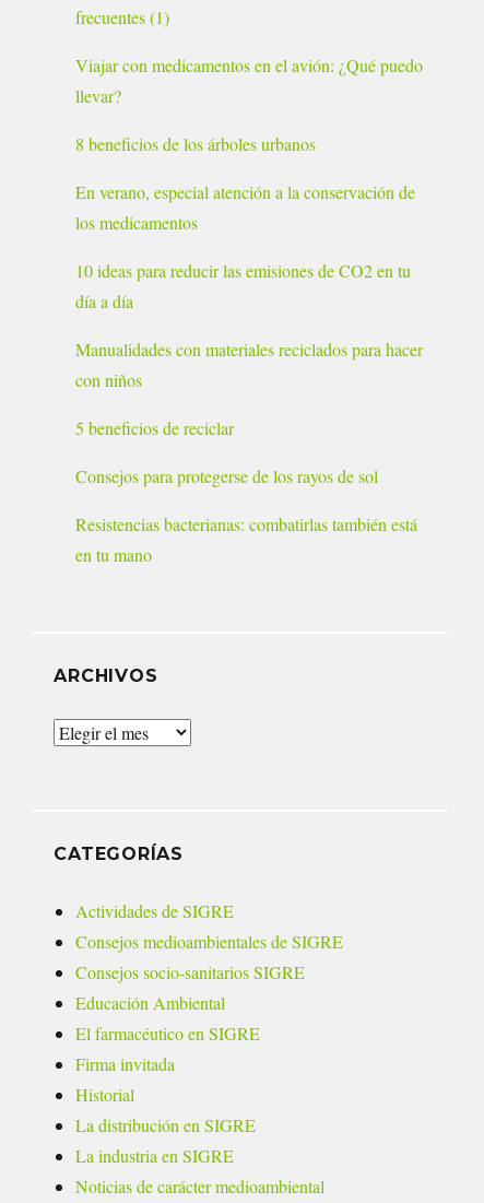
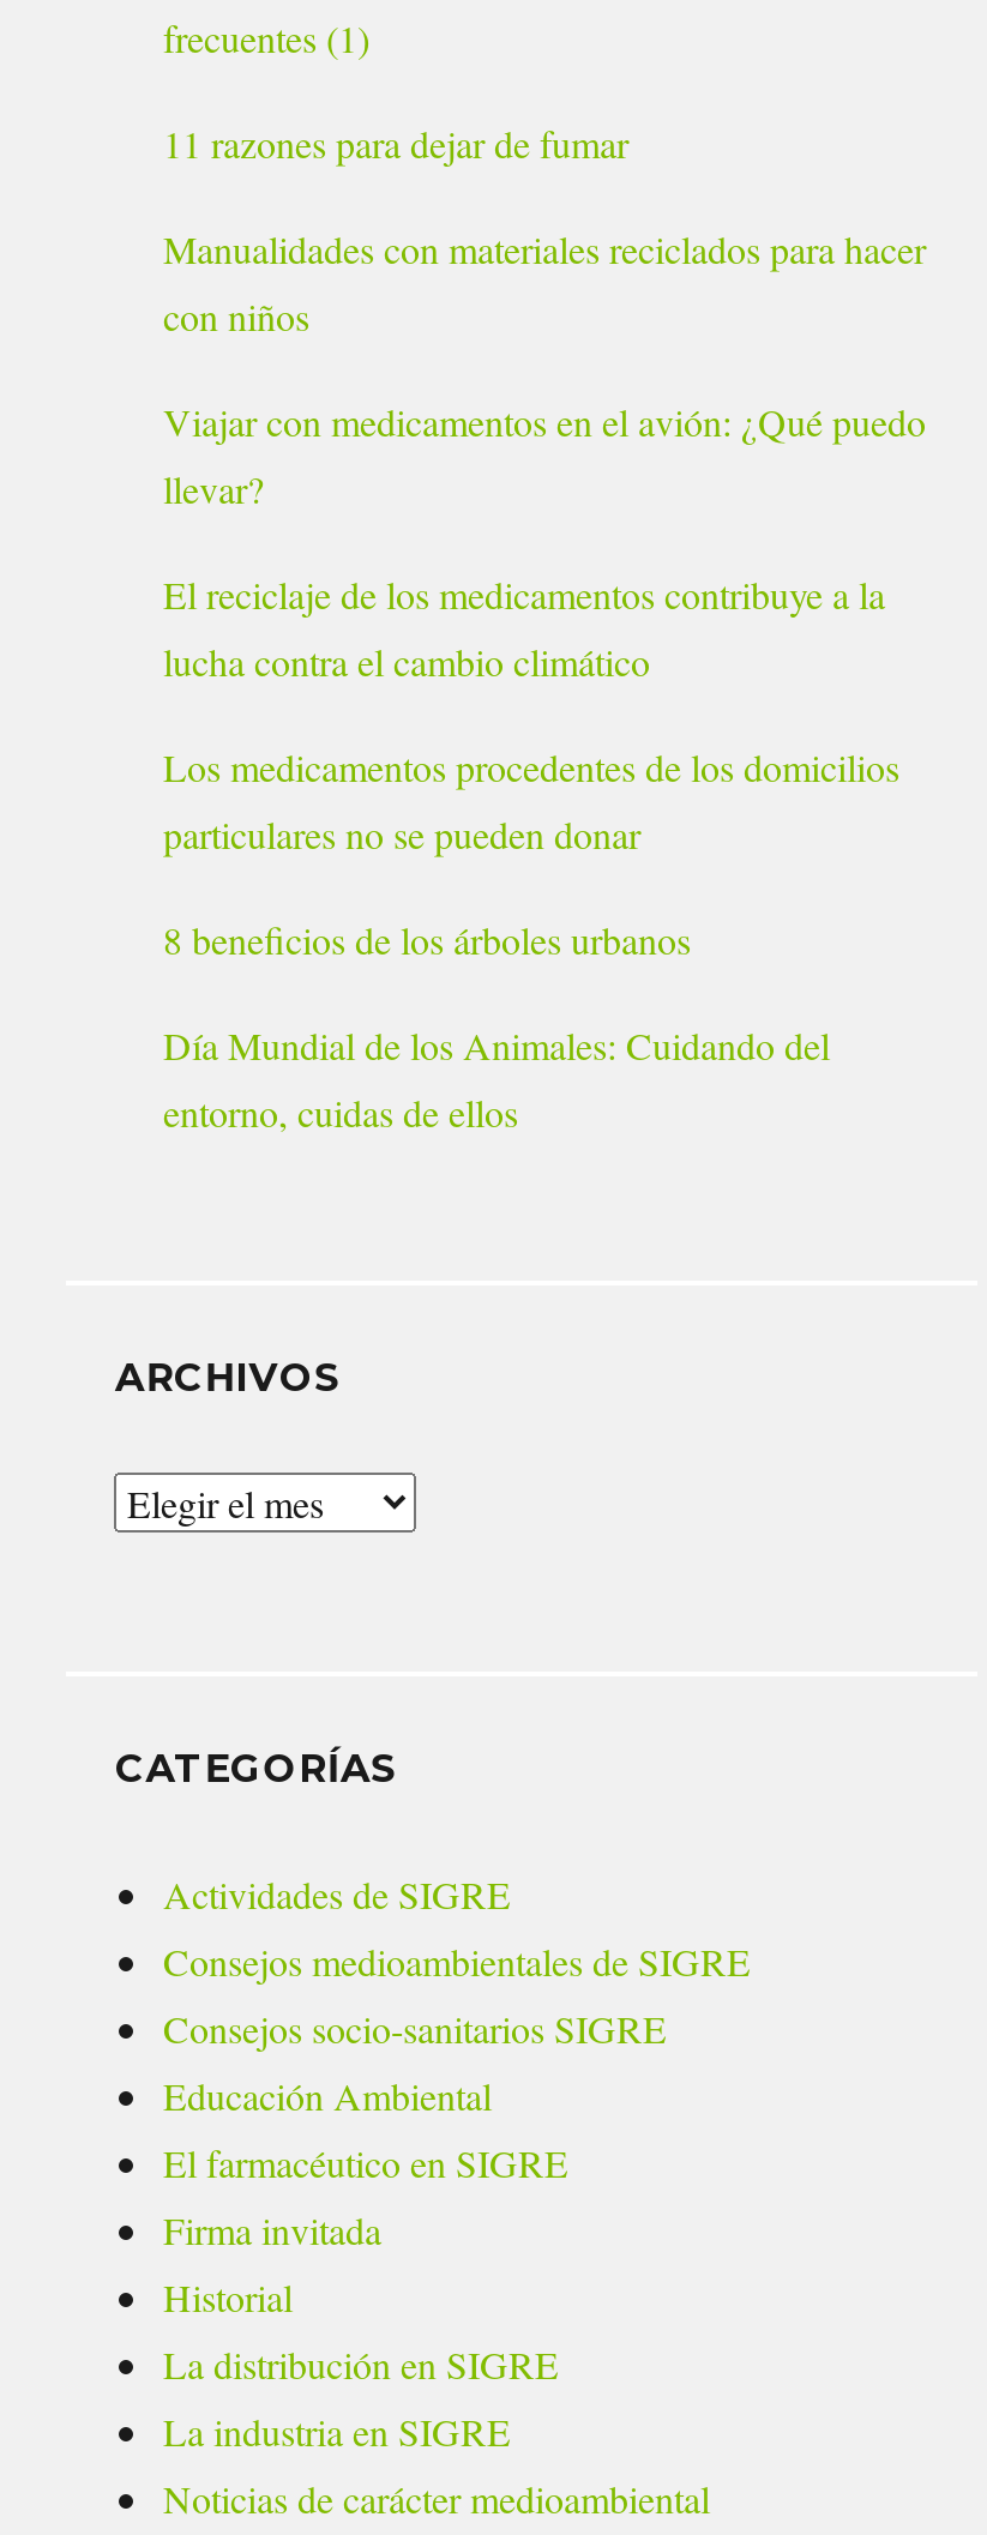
none -> [163,117,628,168] 11 razones para dejar de fumar
moved [76,53,423,107] -> [163,395,926,513]: Viajar con medicamentos en el avión: ¿Qué puedo | llevar?
none -> [163,568,899,858] El reciclaje de los medicamentos contribuye a la | lucha contra el cambio climático | Los medicamentos procedentes de los domicilios | particulares no se pueden donar
moved [76,132,316,155] -> [163,914,691,964]: 8 beneficios de los árboles urbanos
[76,180,418,566] En verano, especial atención a la conservación de | los medicamentos | 10 ideas para reducir las emisiones de CO2 en tu | día a día | 5 beneficios de reciclar | Consejos para protegerse de los rayos de sol | Resistencias bacterianas: combatirlas también está | en tu mano -> [163,1019,830,1137] Día Mundial de los Animales: Cuidando del | entorno, cuidas de ellos
moved [76,338,423,391] -> [163,223,926,340]: Manualidades con materiales reciclados para hacer | con niños

